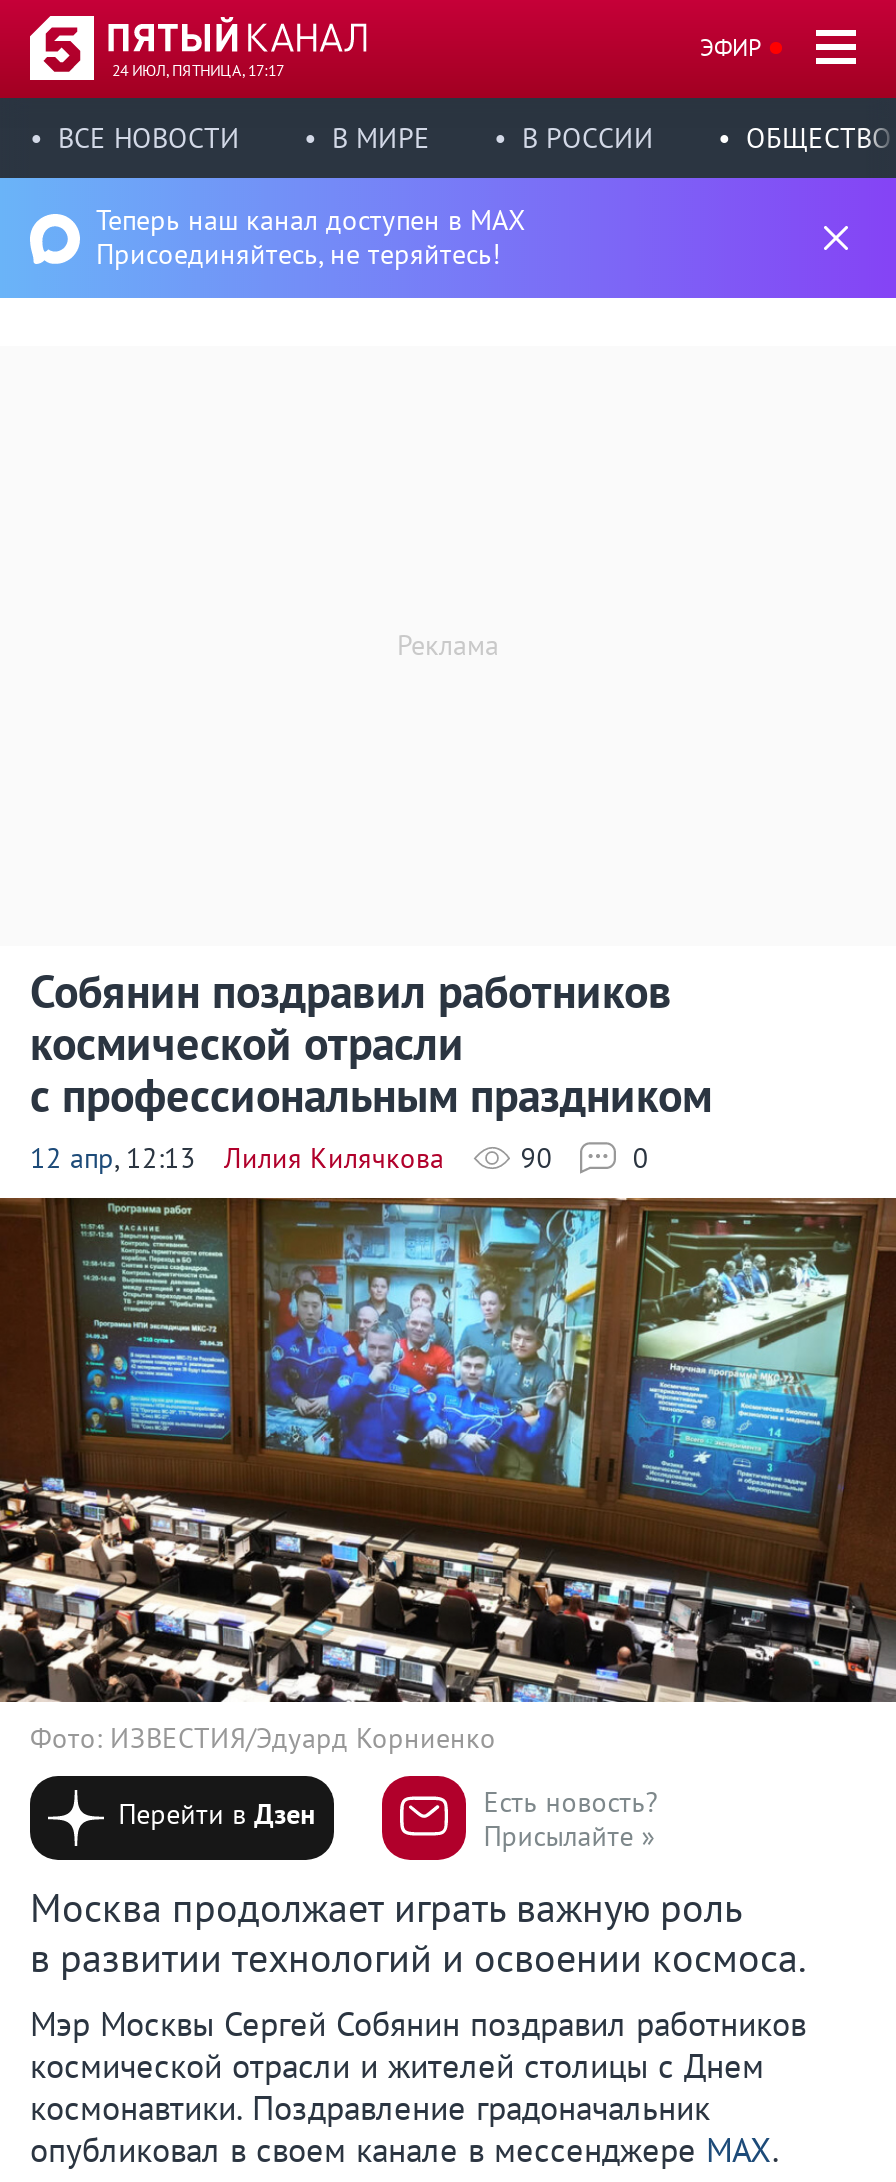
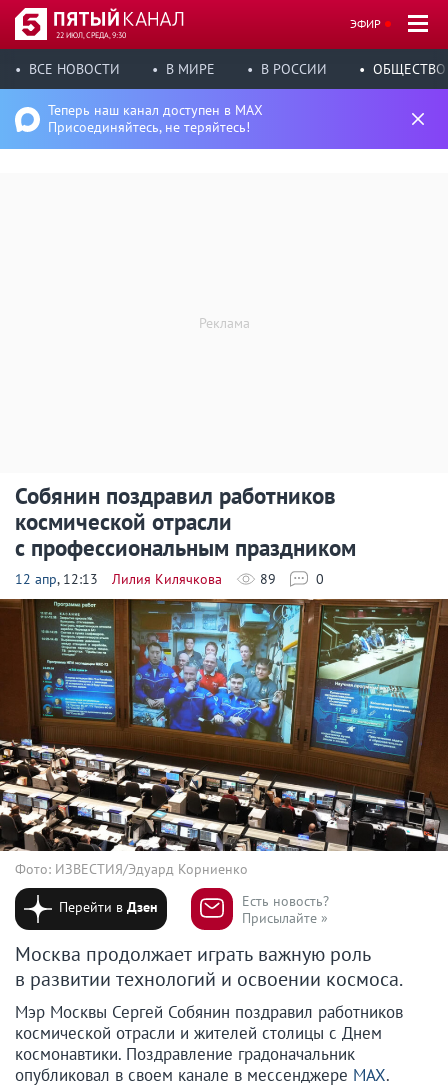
[112,60,284,80] 24 ИЮЛ, ПЯТНИЦА, 17:17 -> [56,30,126,40] 22 ИЮЛ, СРЕДА, 9:30
[520,1140,552,1176] 90 -> [260,570,276,588] 89

